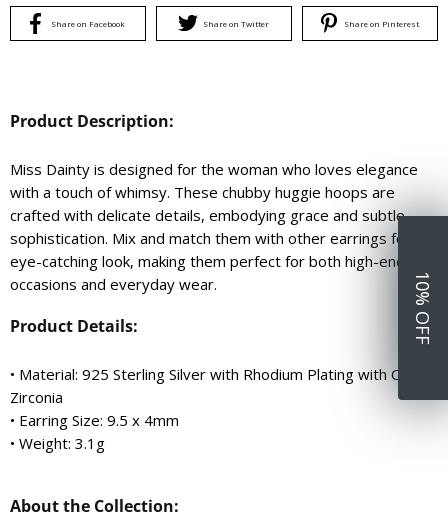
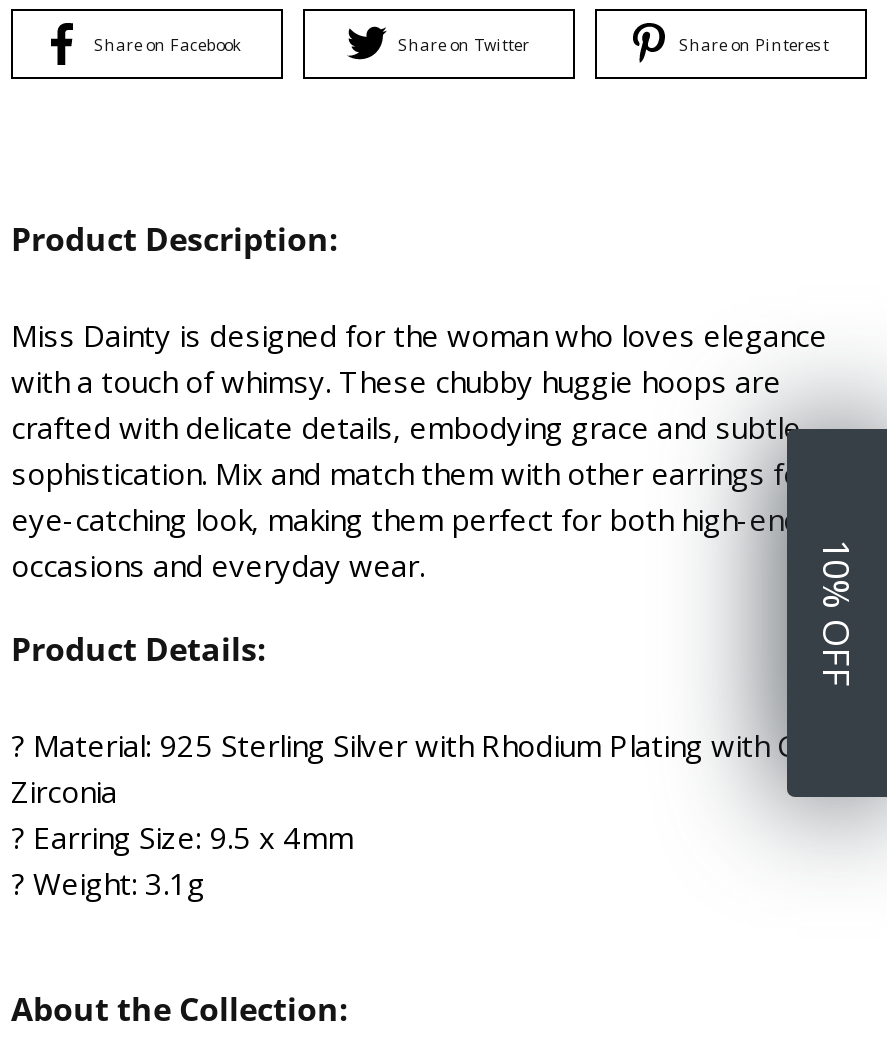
[10,364,427,384] • Material: 925 Sterling Silver with Rhodium Plating with Cubic -> [11,725,849,765] ? Material: 925 Sterling Silver with Rhodium Plating with Cubic
[10,410,179,430] • Earring Size: 9.5 x 4mm -> [11,817,353,857] ? Earring Size: 9.5 x 4mm
[10,433,105,453] • Weight: 3.1g -> [11,863,205,903] ? Weight: 3.1g

